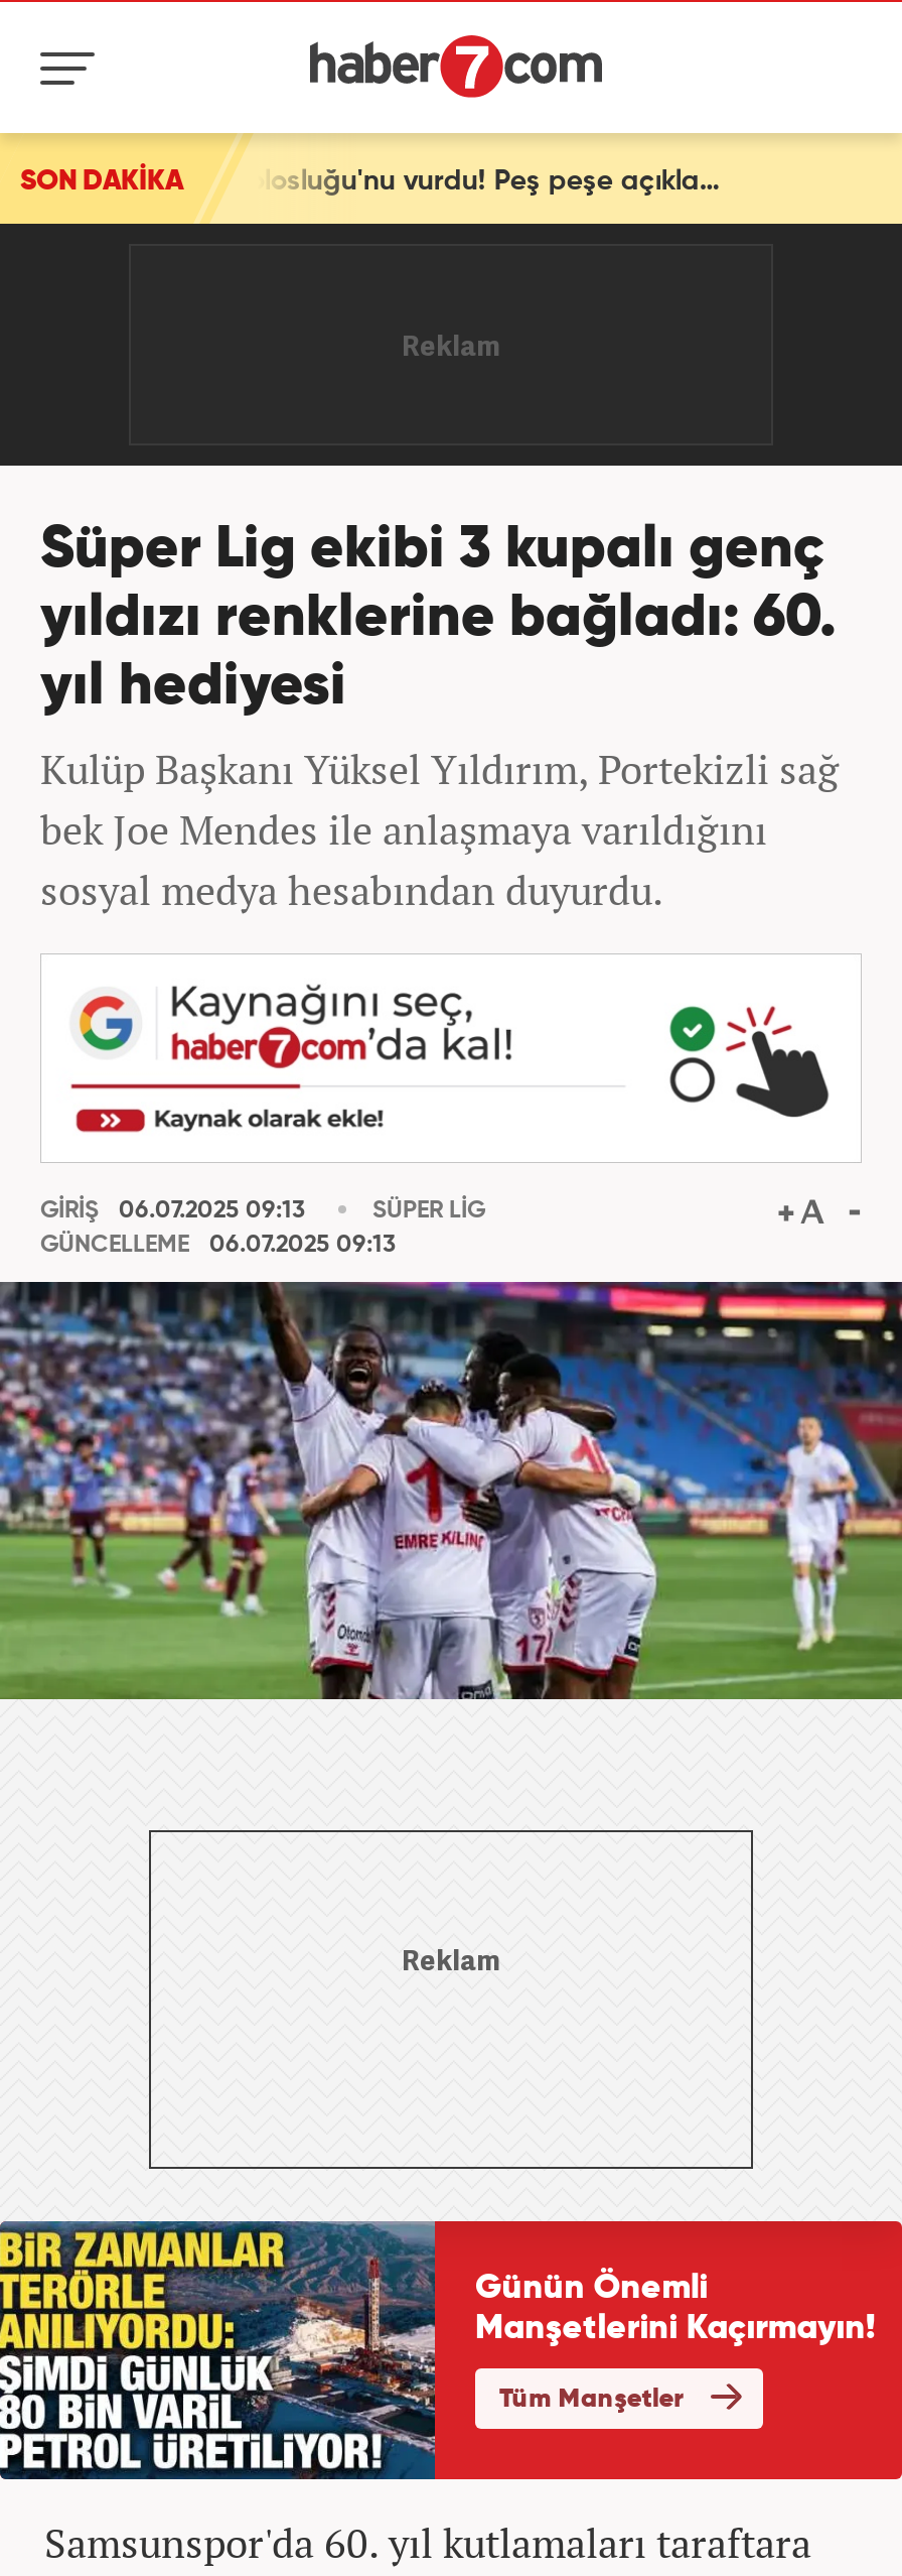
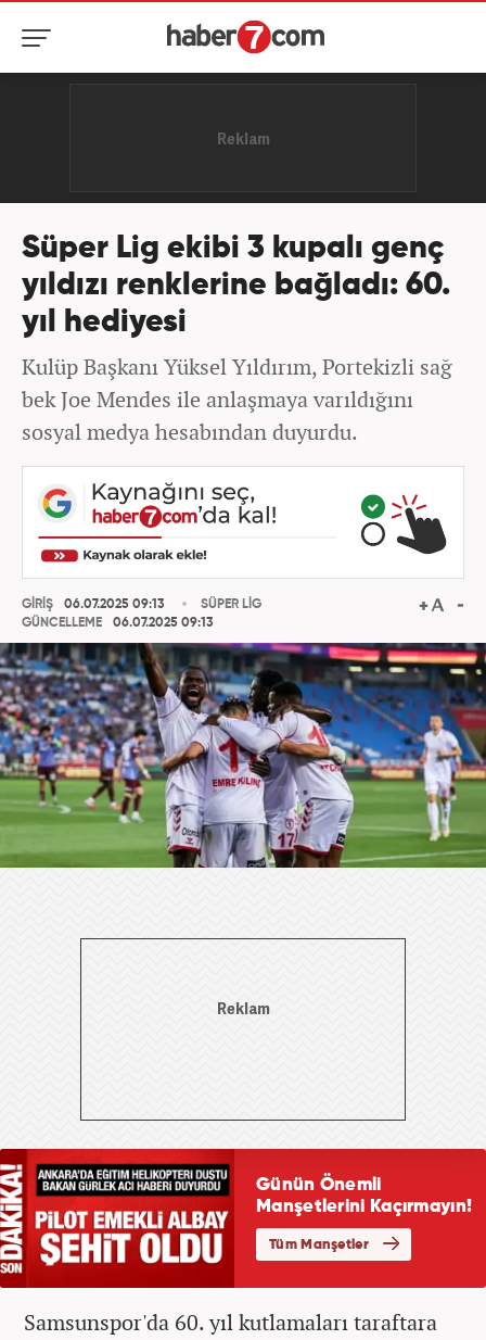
[20,167,183,196] SON DAKİKA -> none
[6,2219,437,2481] [image] -> [3,1148,234,1289] [image]

